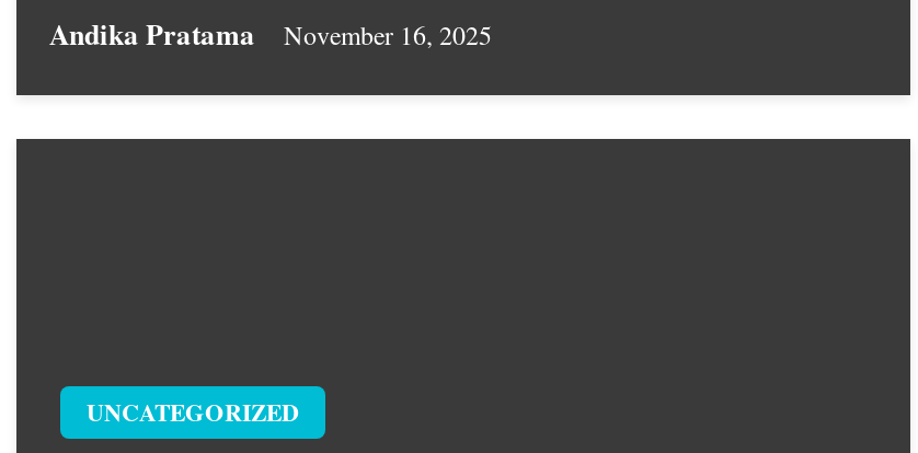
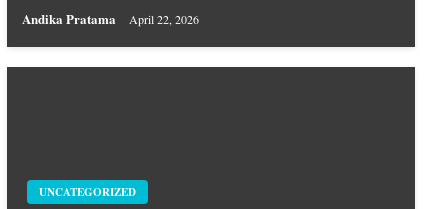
[49,13,492,54] Andika Pratama November 16, 2025 -> [22,9,199,28] Andika Pratama April 22, 2026

